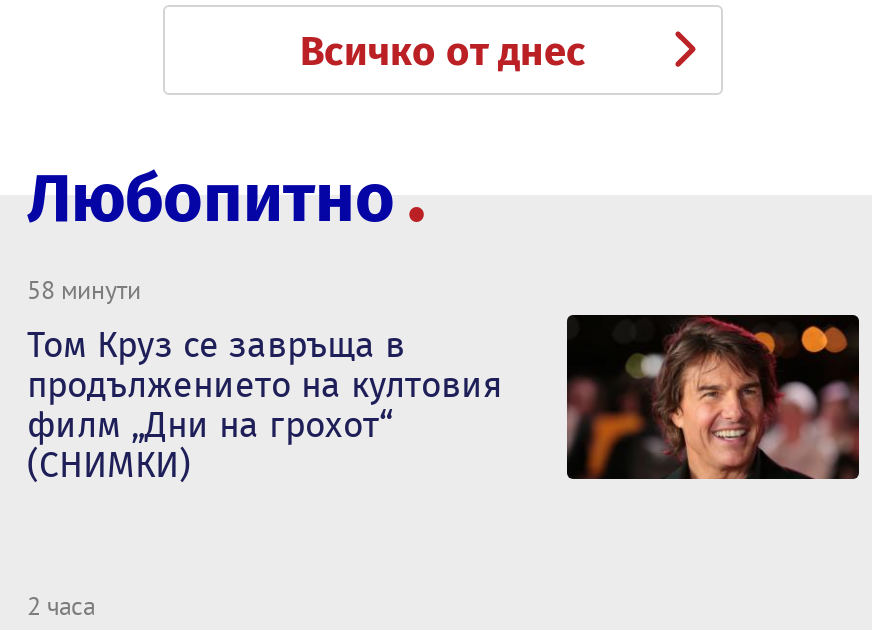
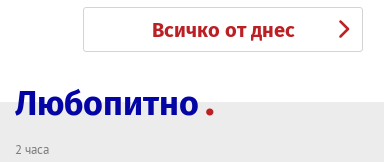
[27,273,861,487] [image] | 58 минути | Том Круз се завръща в | продължението на култовия | филм „Дни на грохот“ | (СНИМКИ) -> none

